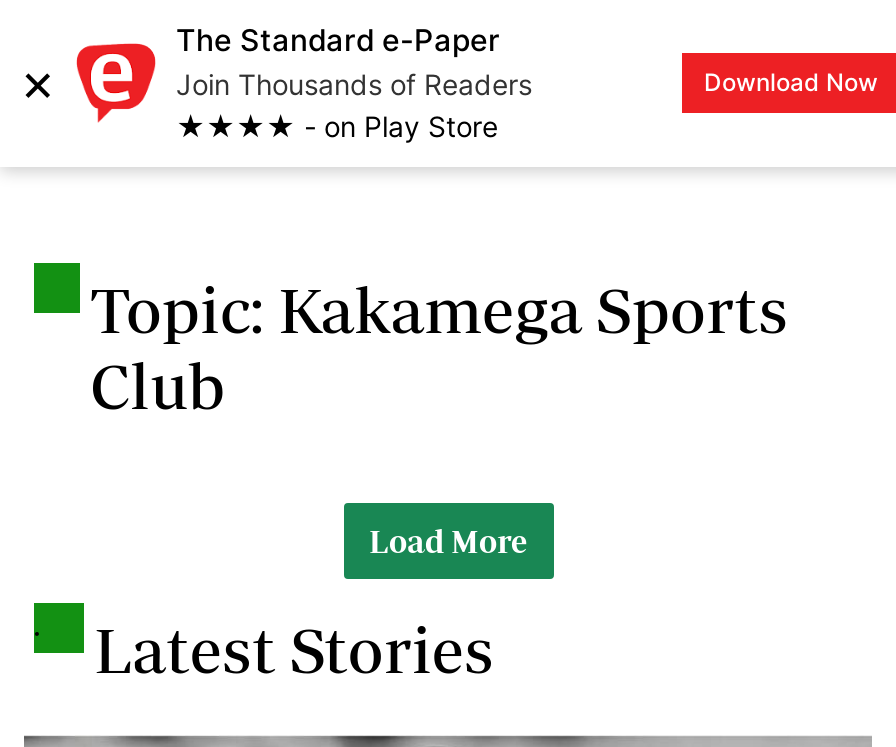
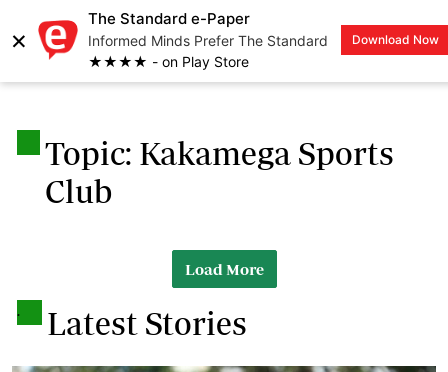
[176,67,532,101] Join Thousands of Readers -> [88,32,328,49] Informed Minds Prefer The Standard

